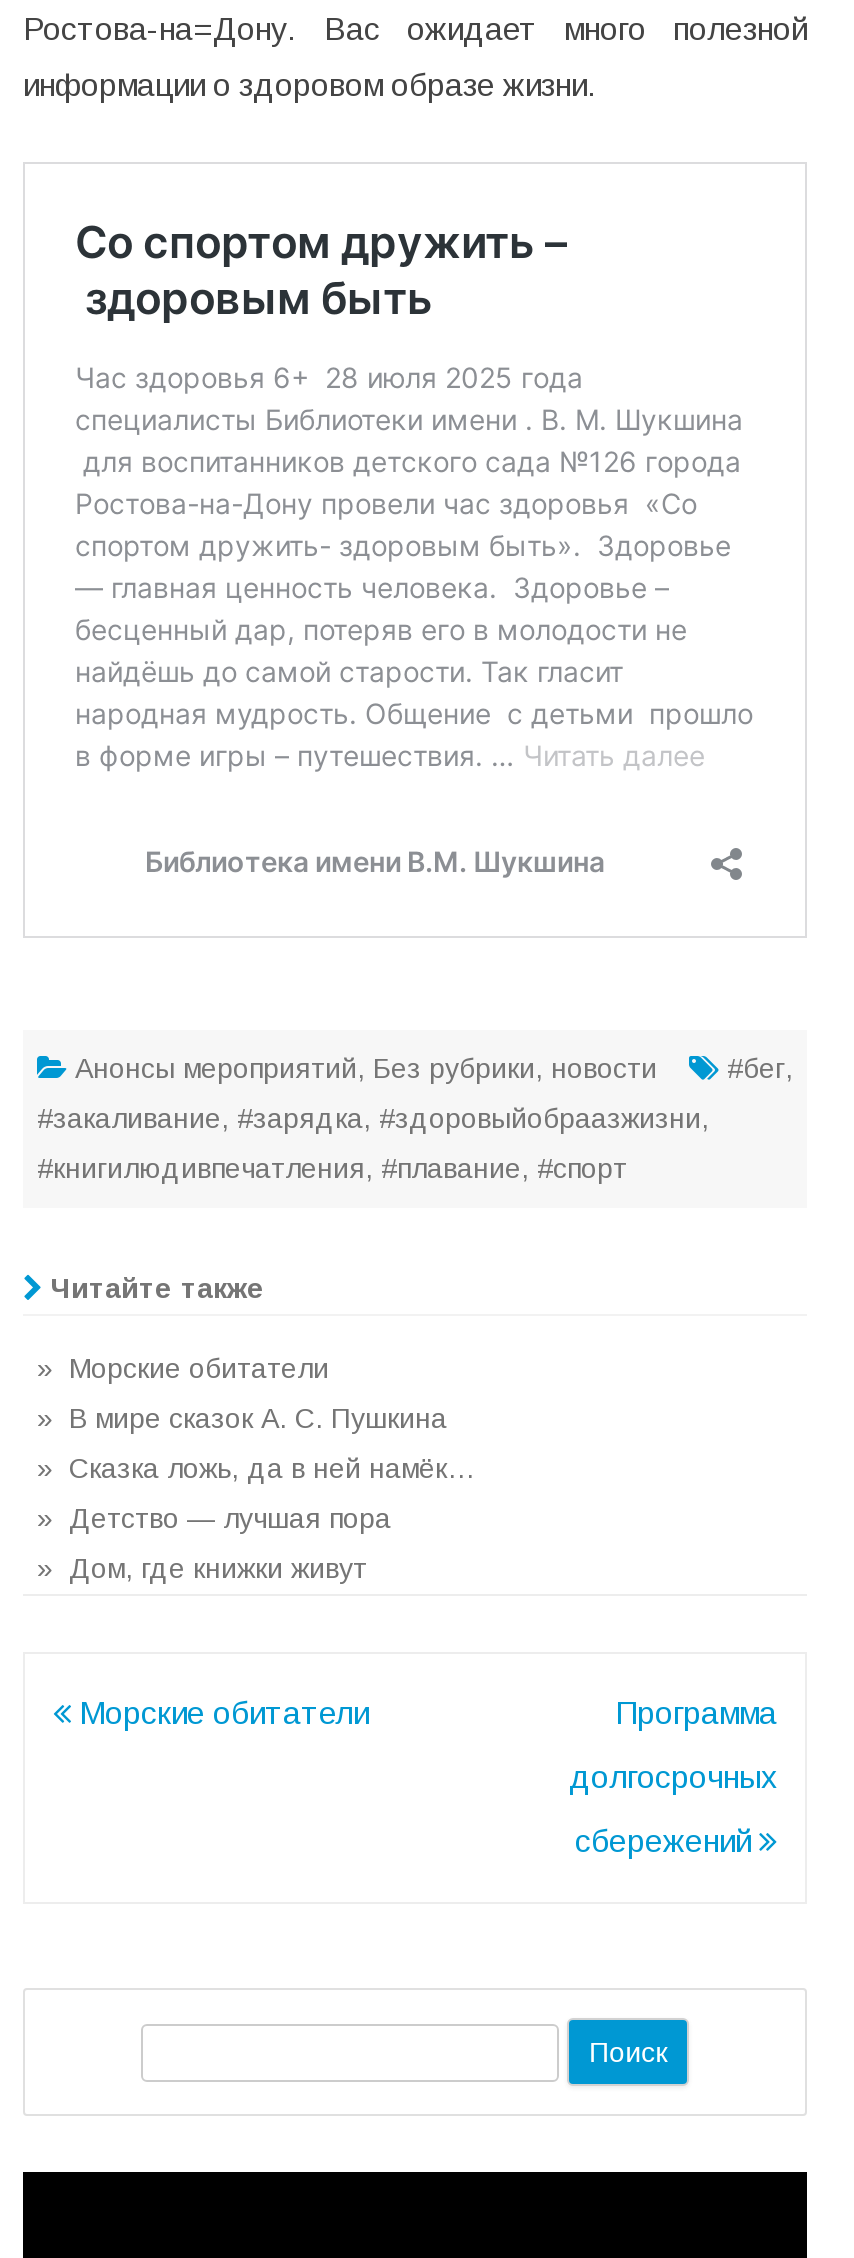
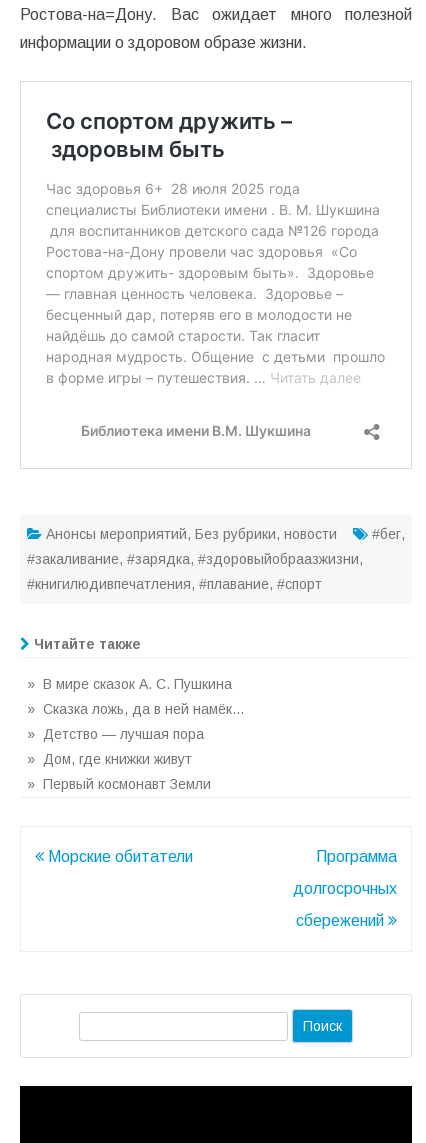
[37,1352,329,1384] » Морские обитатели -> none
moved [37,1402,473,1584] -> [27,676,245,767]: » В мире сказок А. С. Пушкина | » Сказка ложь, да в ней намёк… | » Детство — лучшая пора | » Дом, где книжки живут
none -> [27,776,211,792] » Первый космонавт Земли

